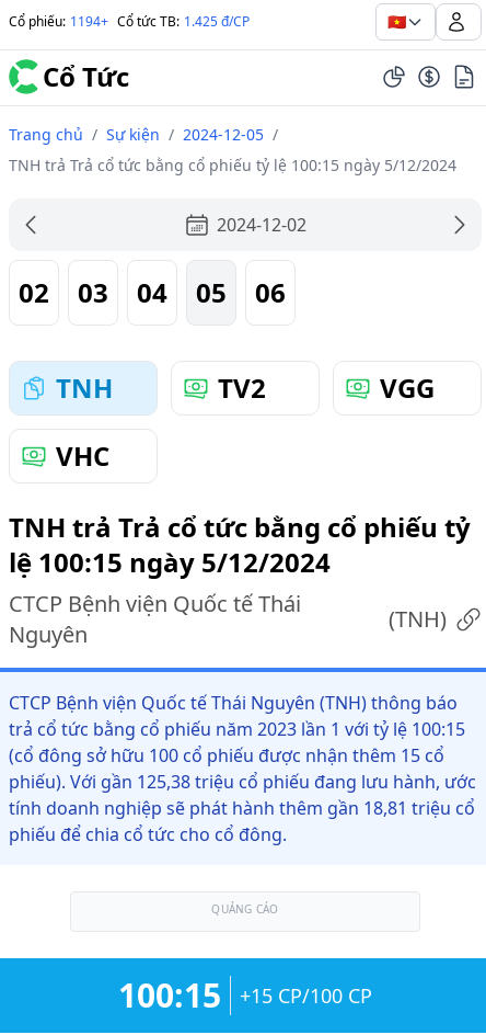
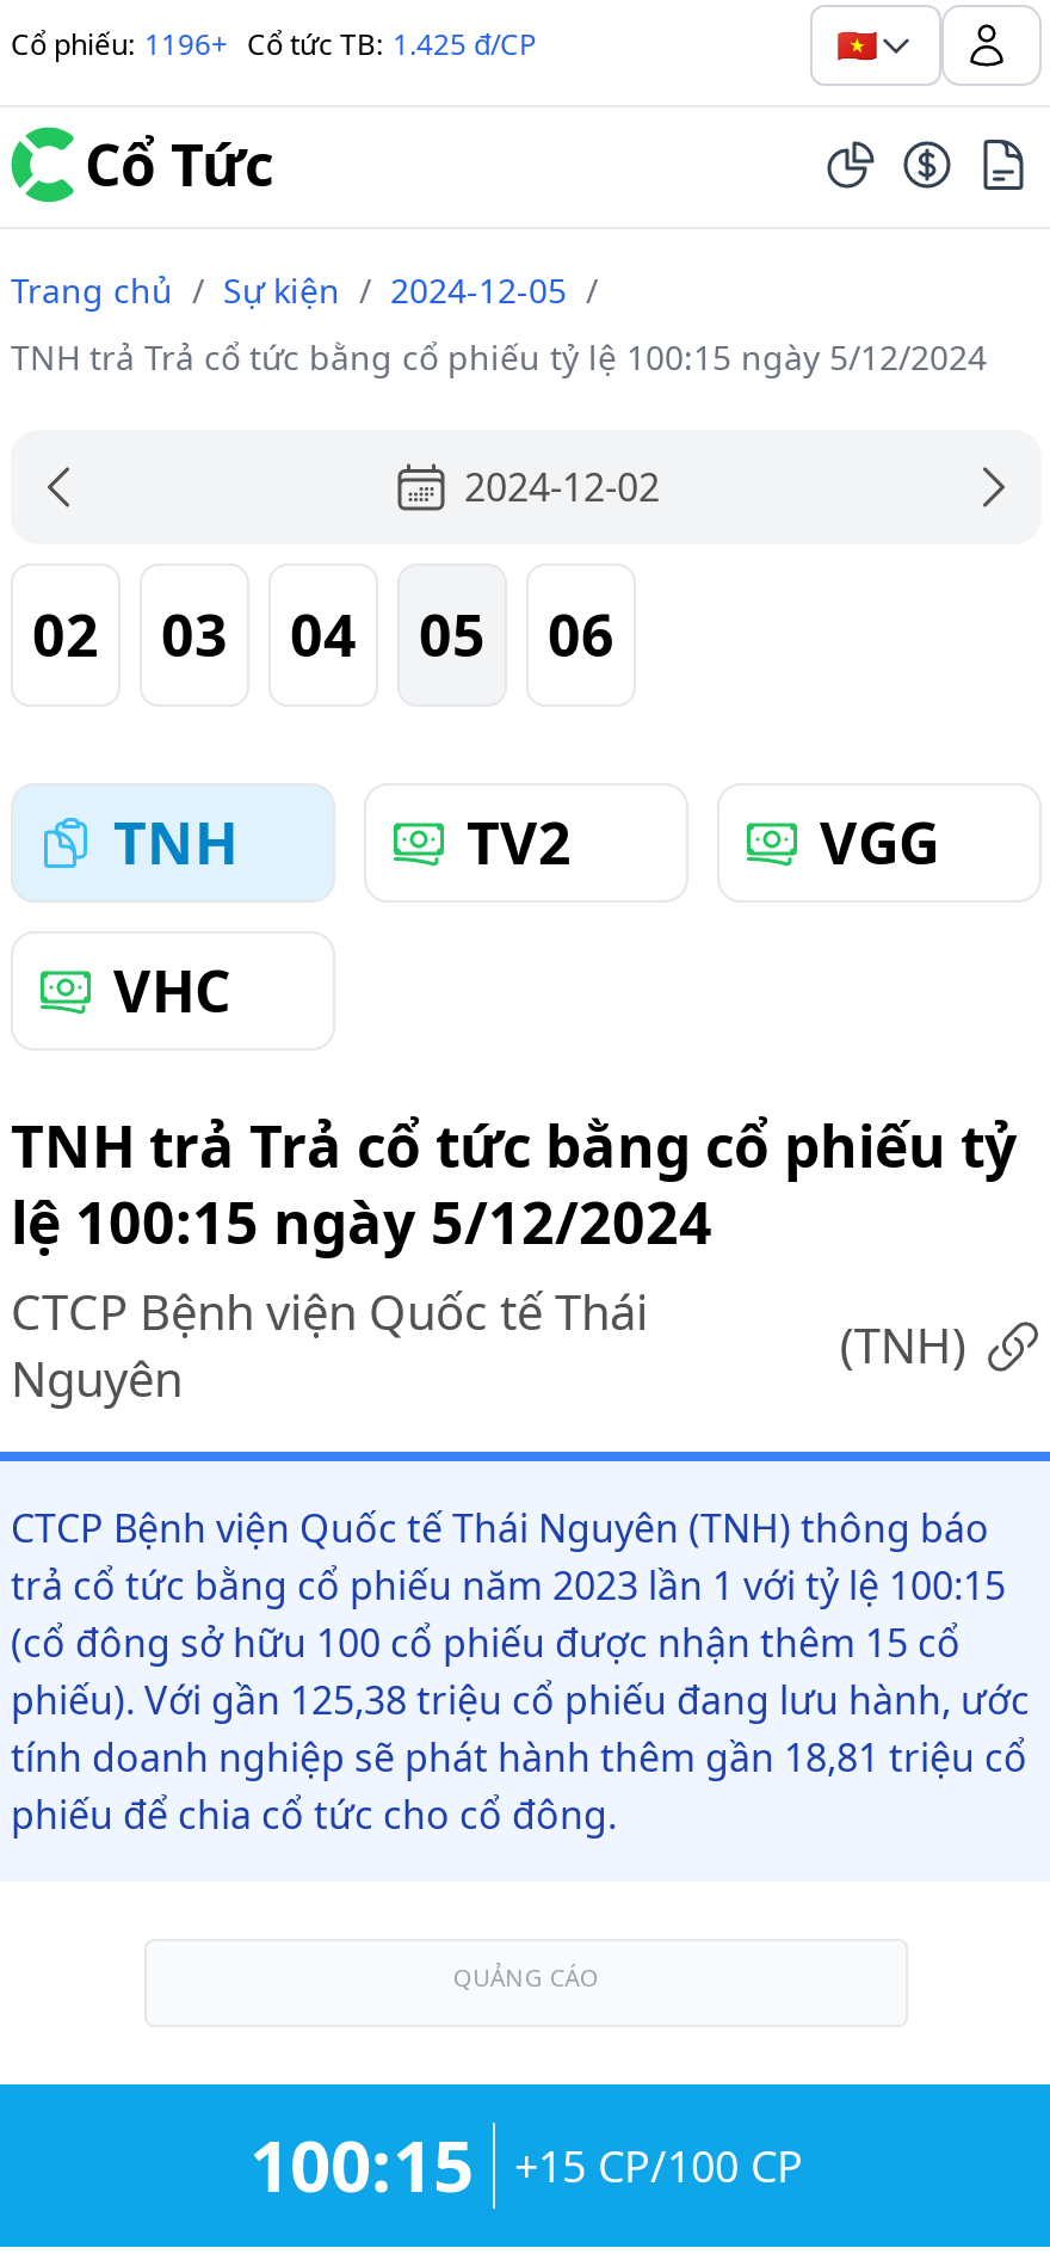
[9,12,250,31] Cổ phiếu: 1194+ Cổ tức TB: 1.425 đ/CP -> [11,24,536,64] Cổ phiếu: 1196+ Cổ tức TB: 1.425 đ/CP

